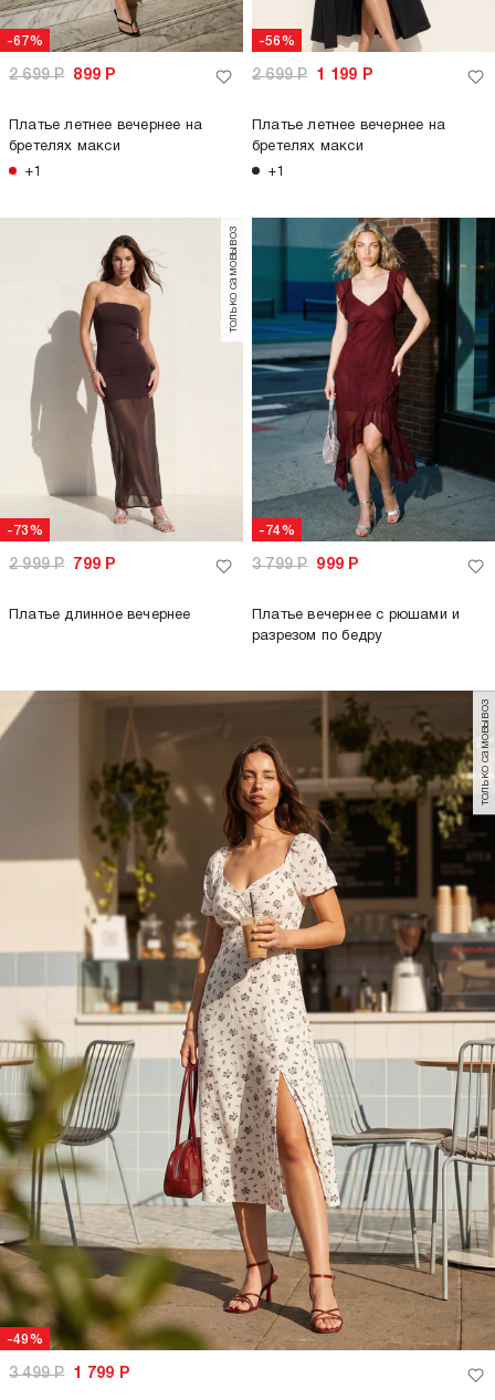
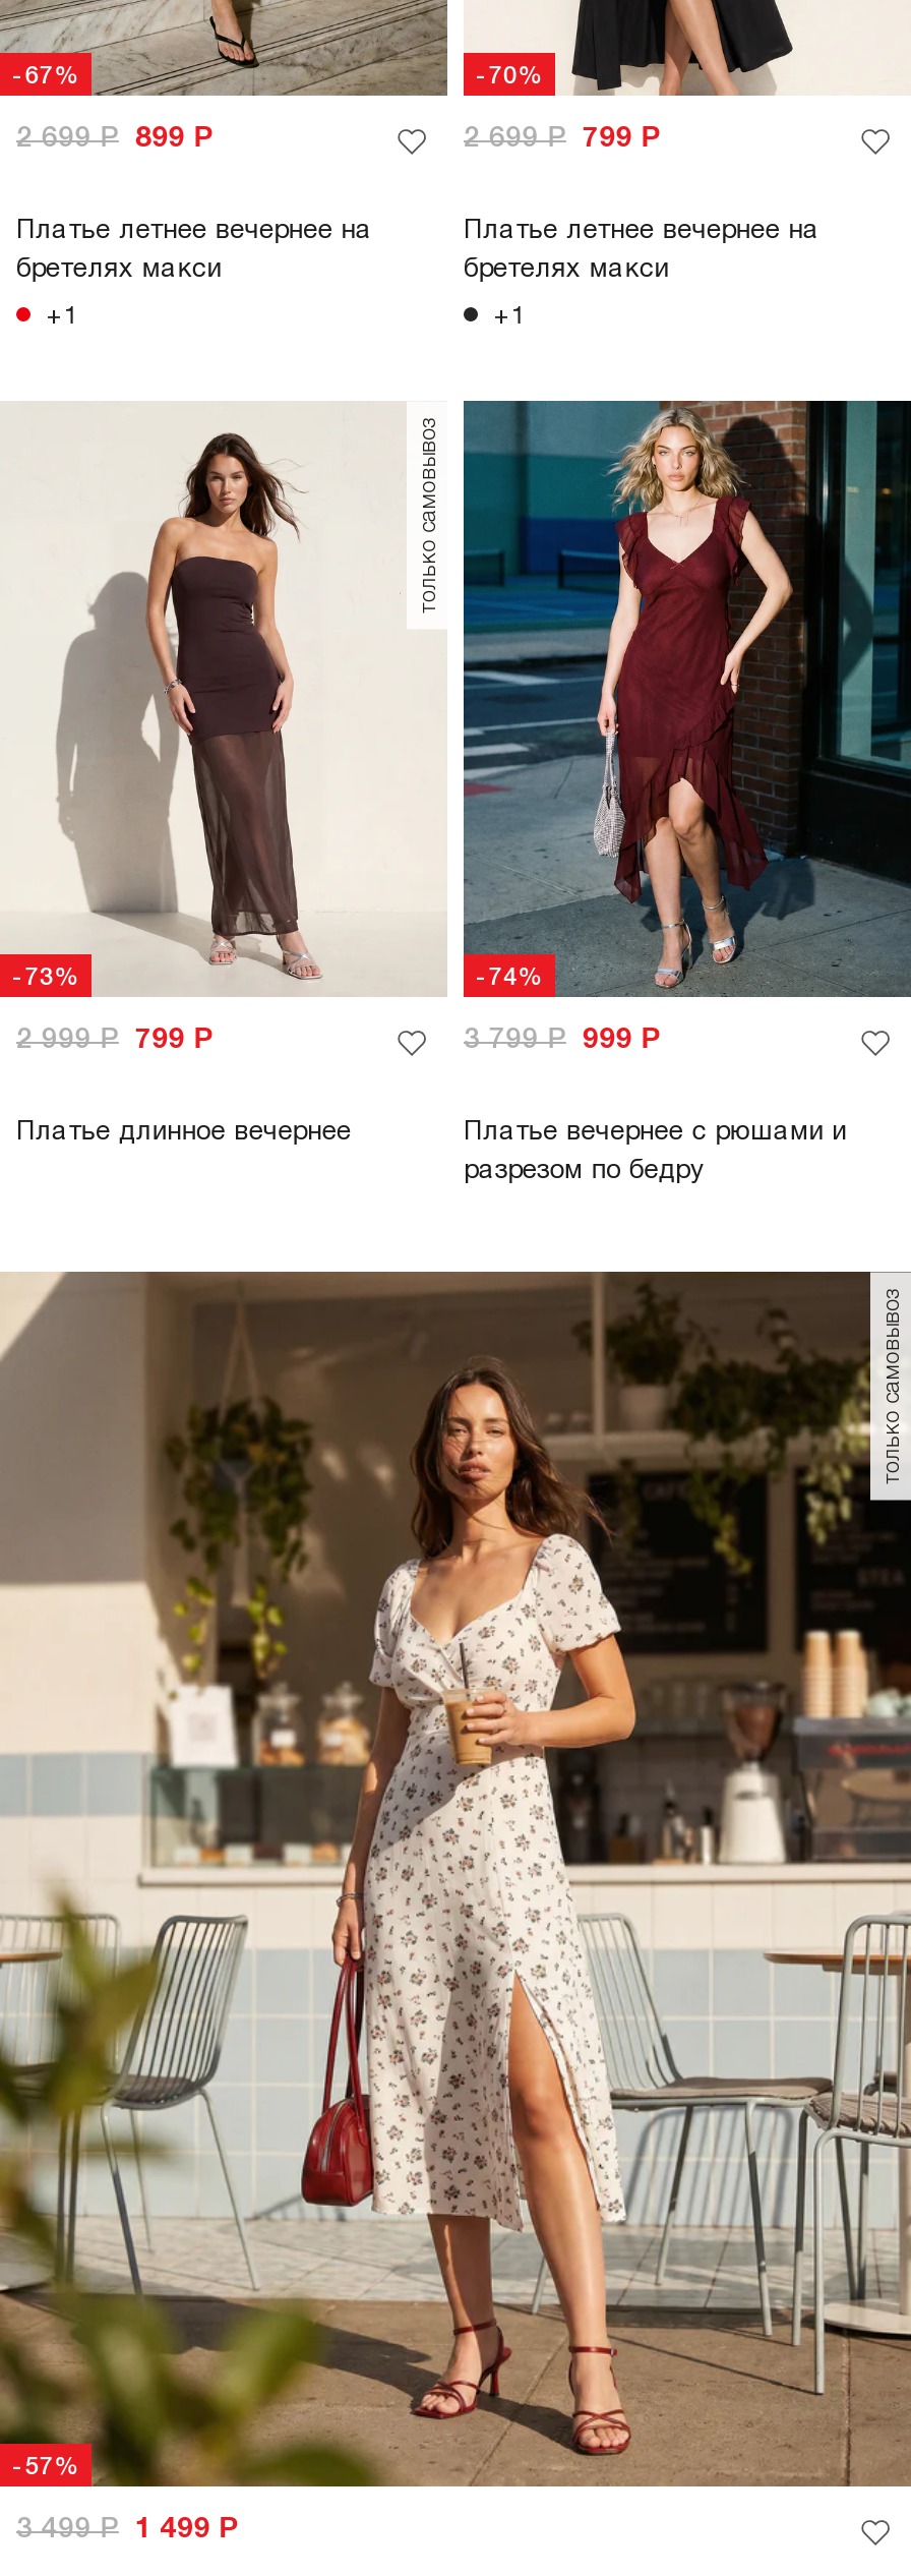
[259,35,295,48] -56% -> [476,65,543,88] -70%
[252,69,372,83] 2 699Р 1 199 Р -> [464,126,660,153] 2 699Р 799 Р
[7,1334,43,1346] -49% -> [12,2456,79,2478] -57%
[9,1367,129,1381] 3 499Р 1 799 Р -> [16,2517,238,2543] 3 499Р 1 499 Р

